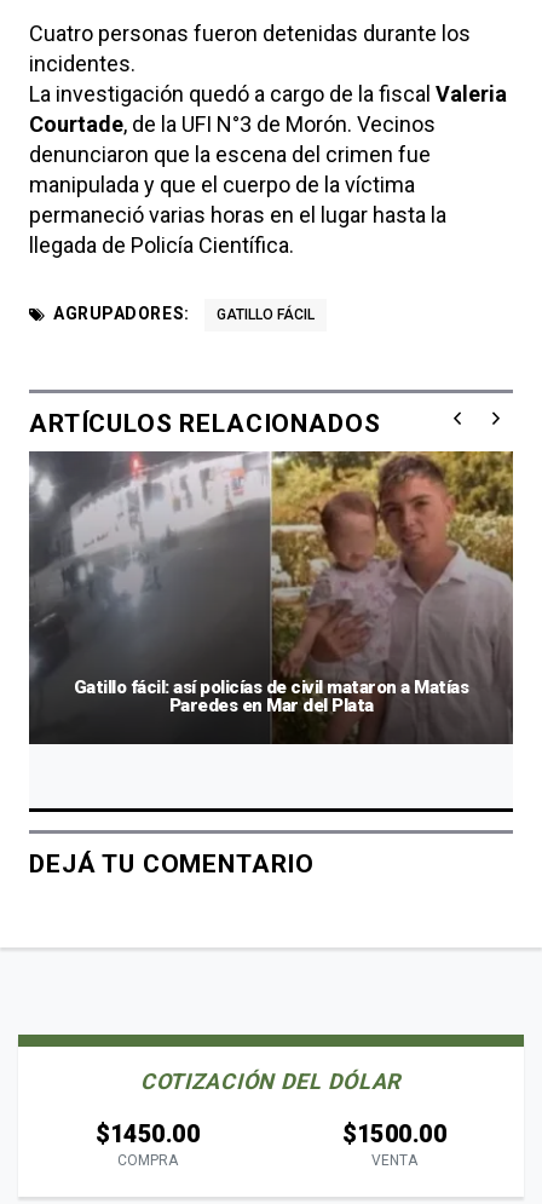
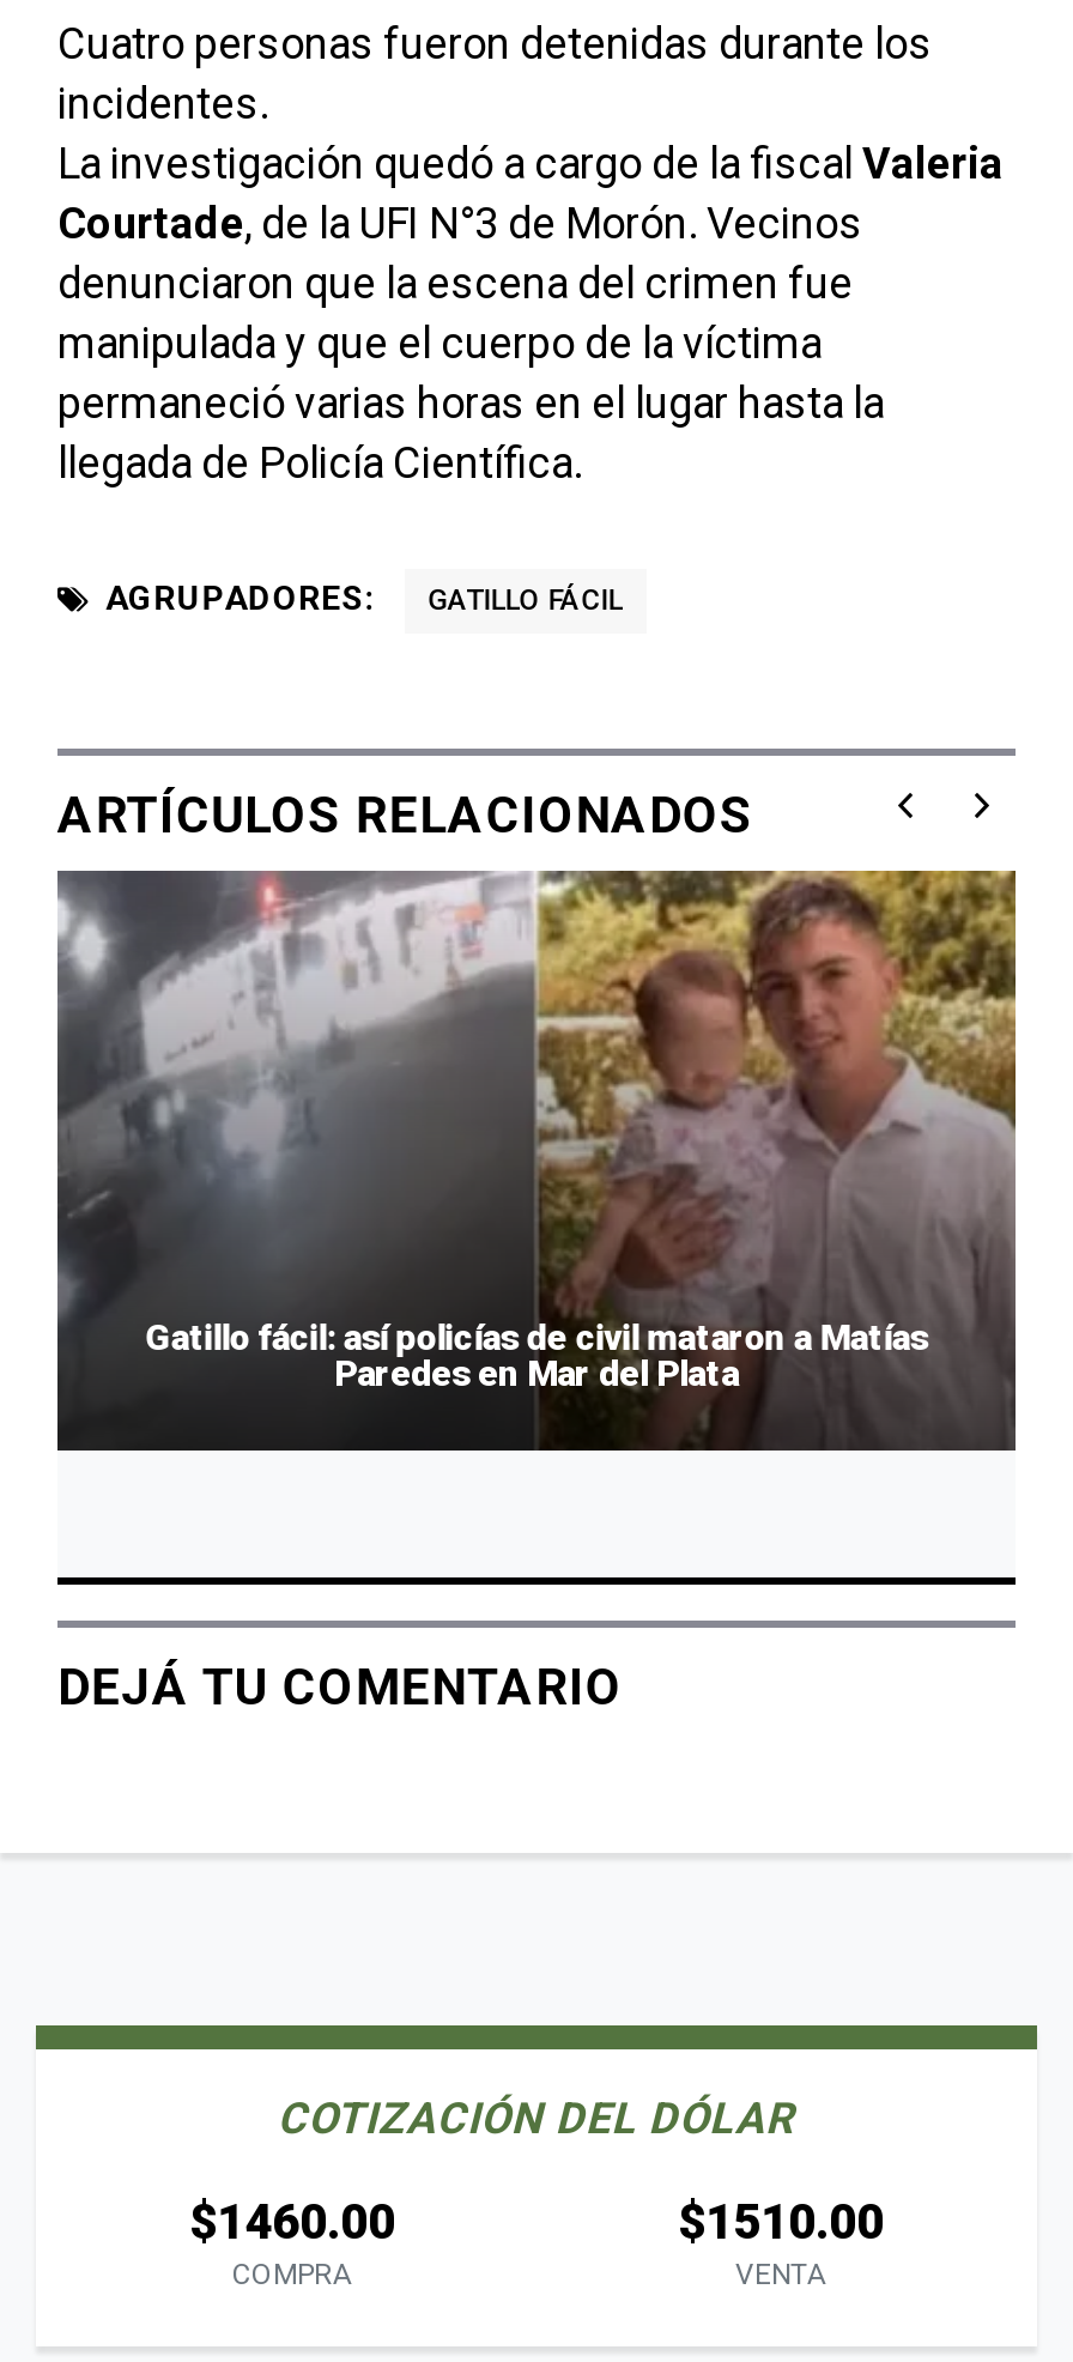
[96,1119,200,1148] $1450.00 -> [189,2193,395,2250] $1460.00
[342,1119,446,1148] $1500.00 -> [678,2193,884,2250] $1510.00

